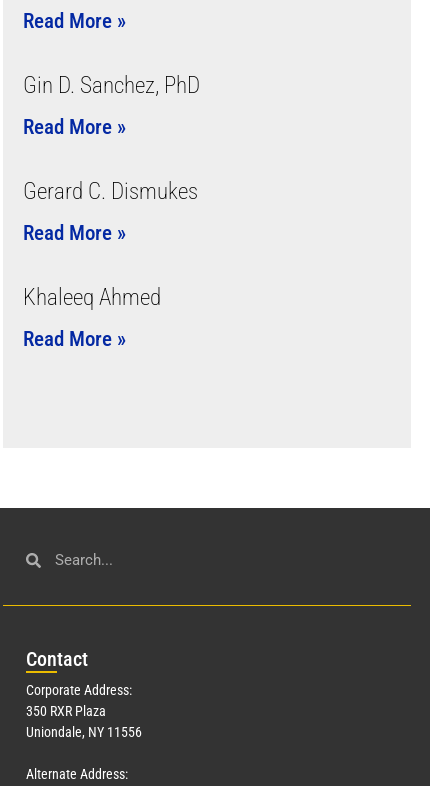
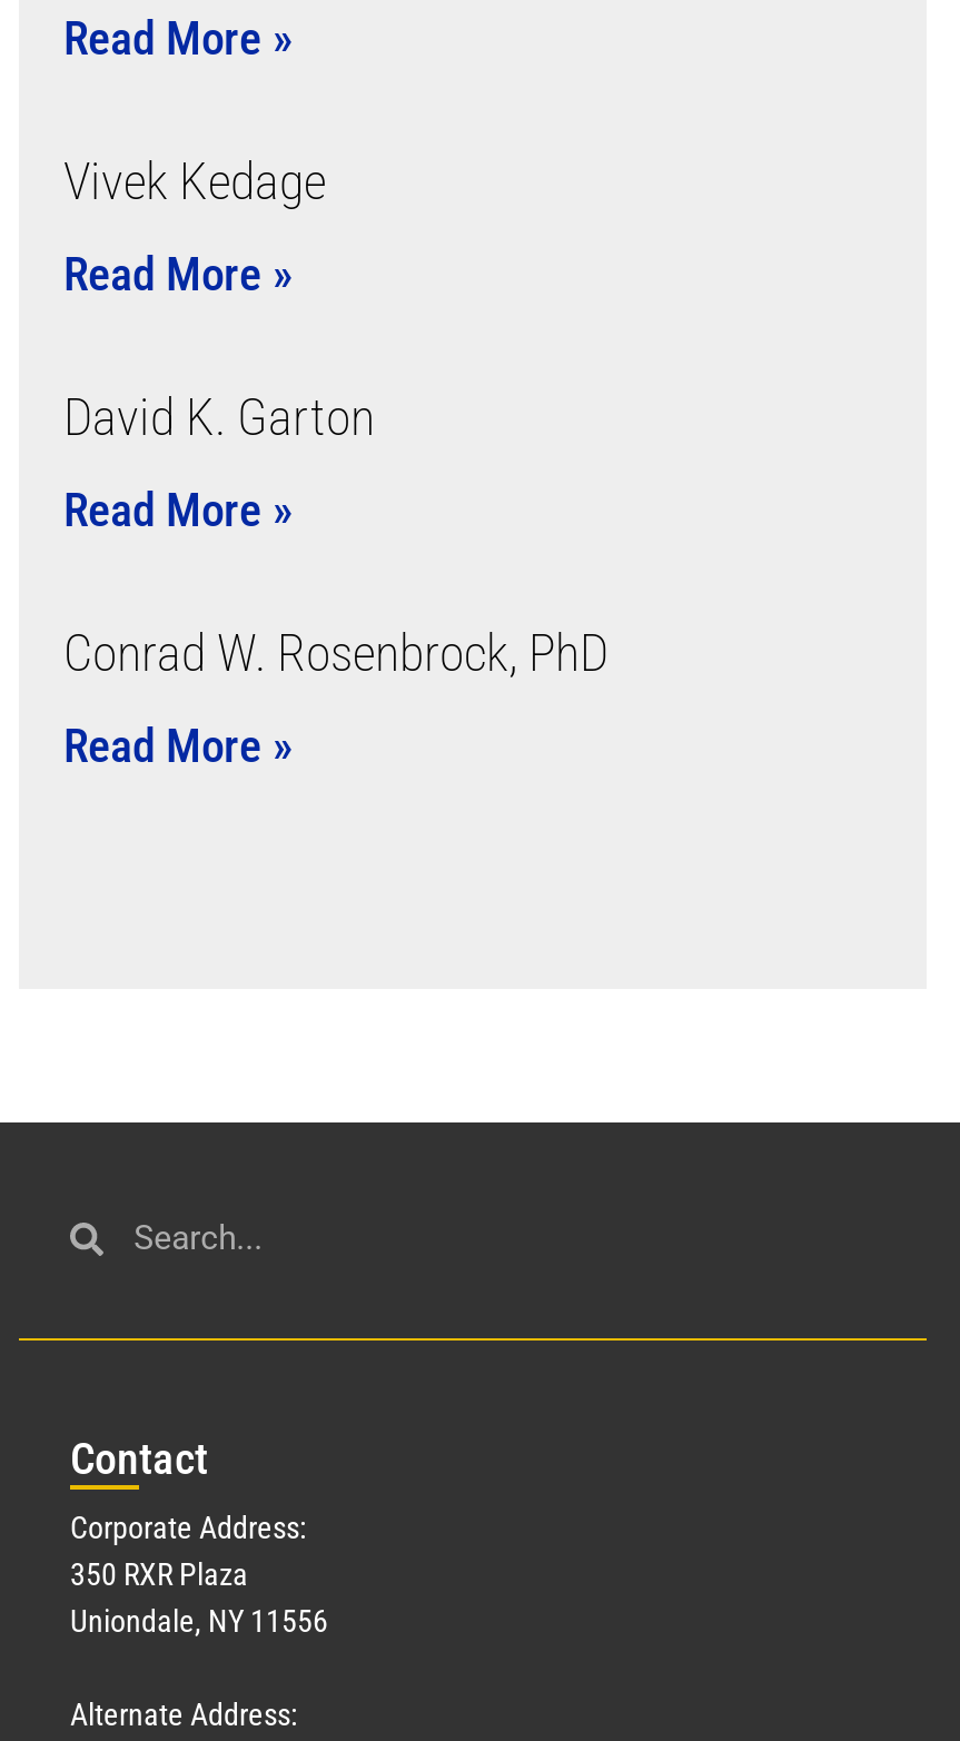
[23,72,200,99] Gin D. Sanchez, PhD -> [63,153,326,213] Vivek Kedage
[23,178,198,205] Gerard C. Dismukes -> [63,389,375,449] David K. Garton
[23,284,161,311] Khaleeq Ahmed -> [63,625,608,685] Conrad W. Rosenbrock, PhD

